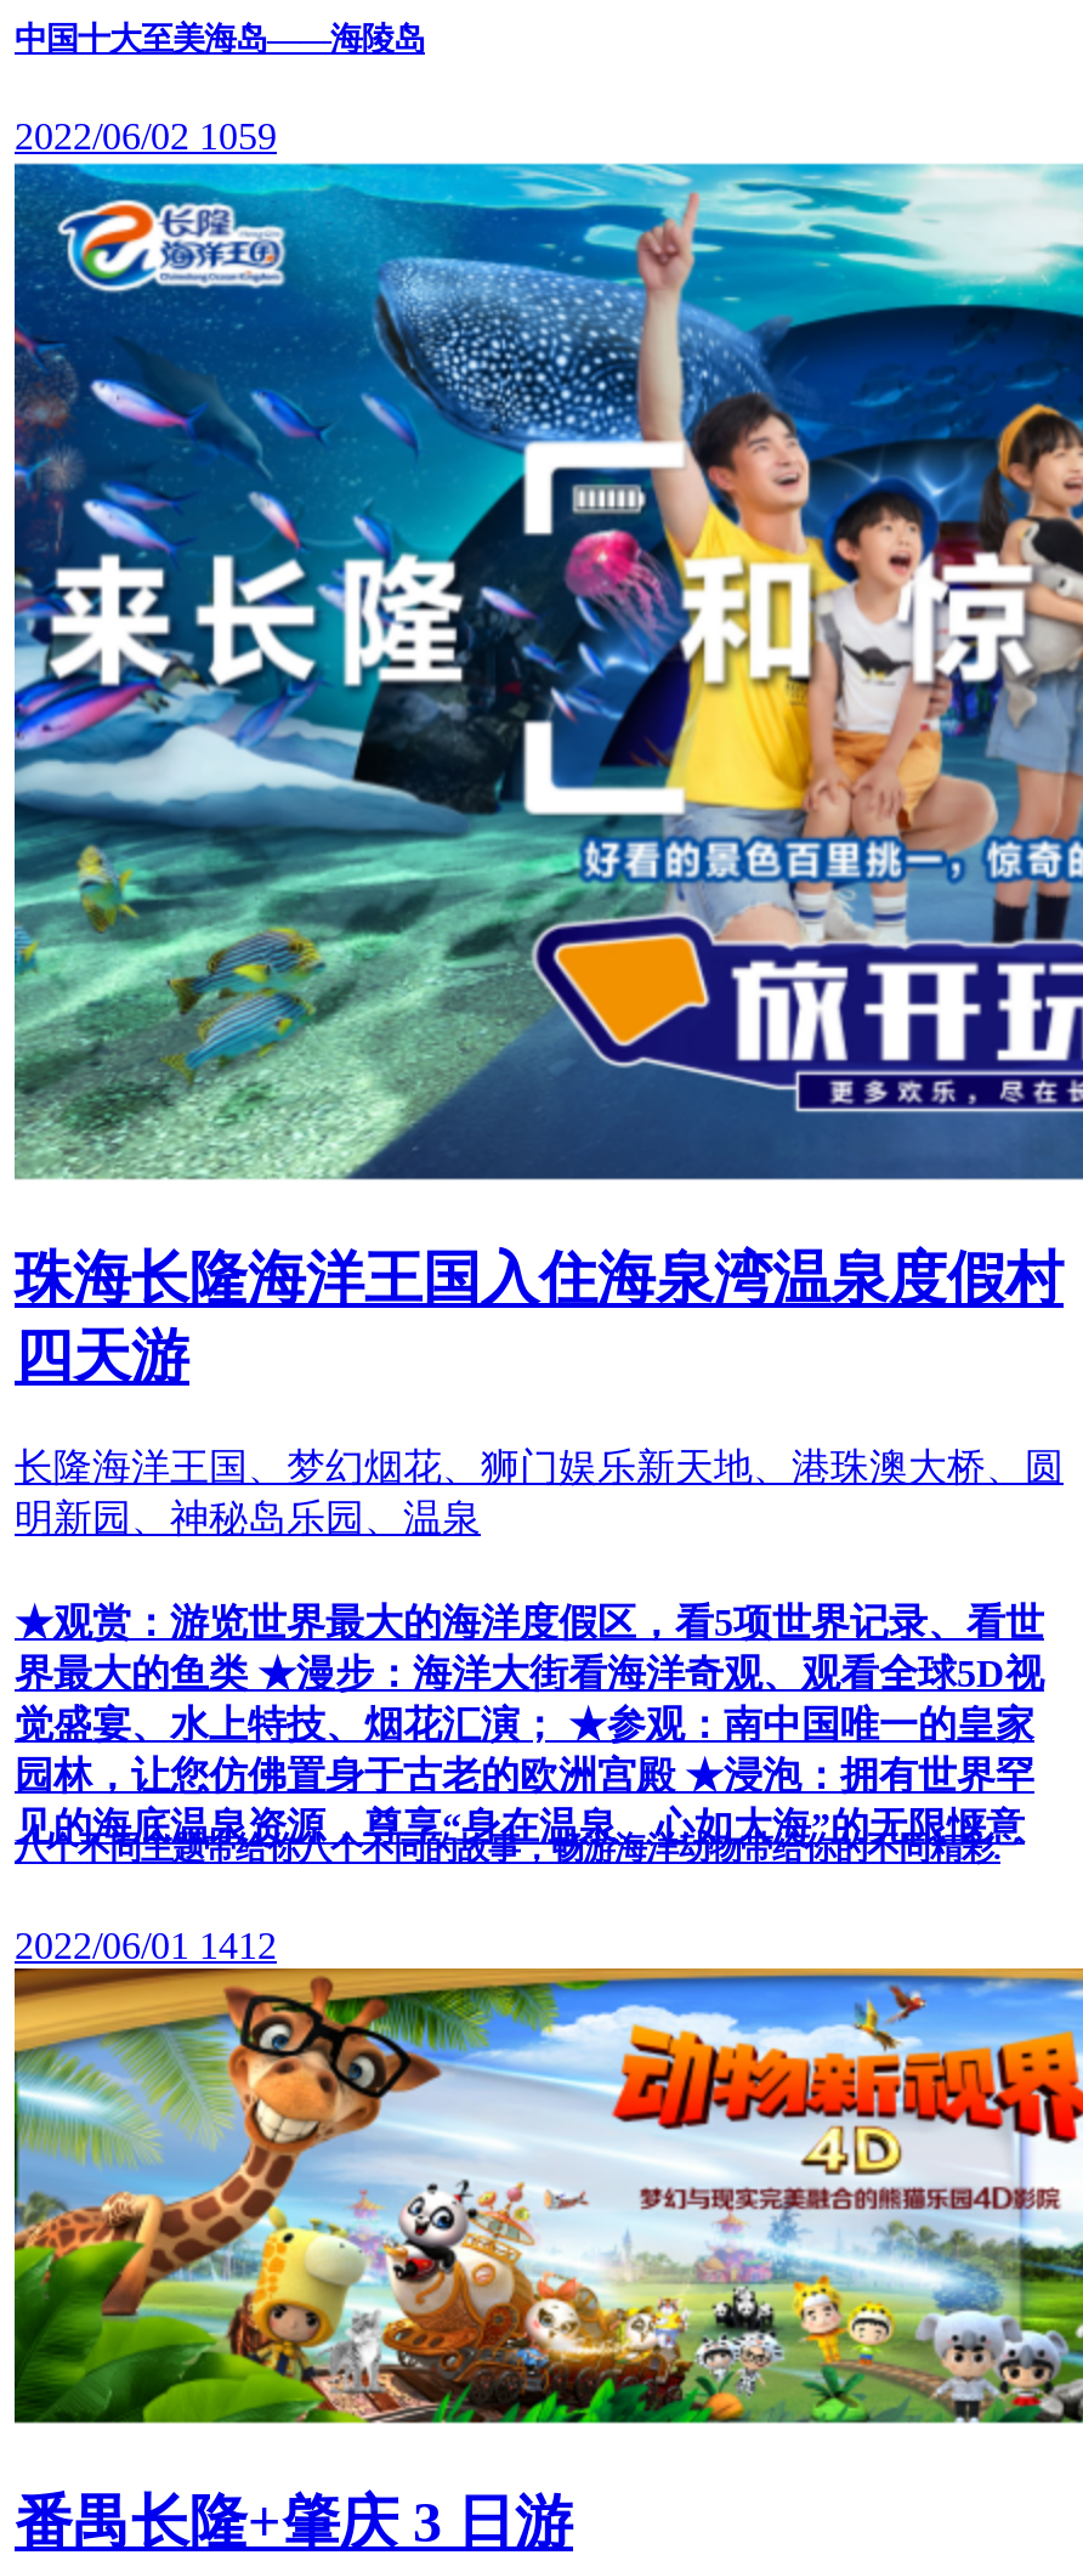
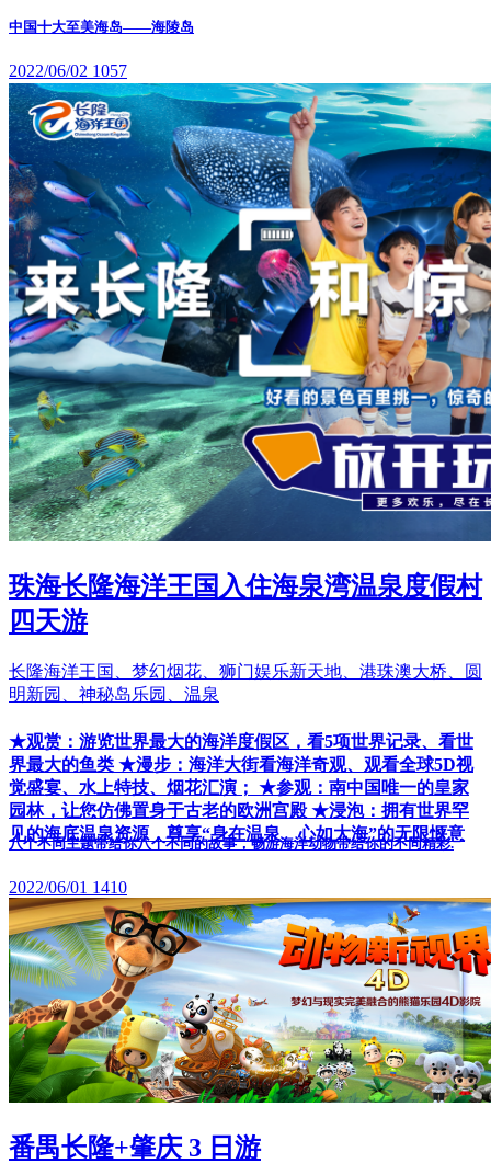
[15,116,277,158] 2022/06/02 1059 -> [9,62,127,80] 2022/06/02 1057
[15,1924,277,1966] 2022/06/01 1412 -> [9,878,127,896] 2022/06/01 1410

